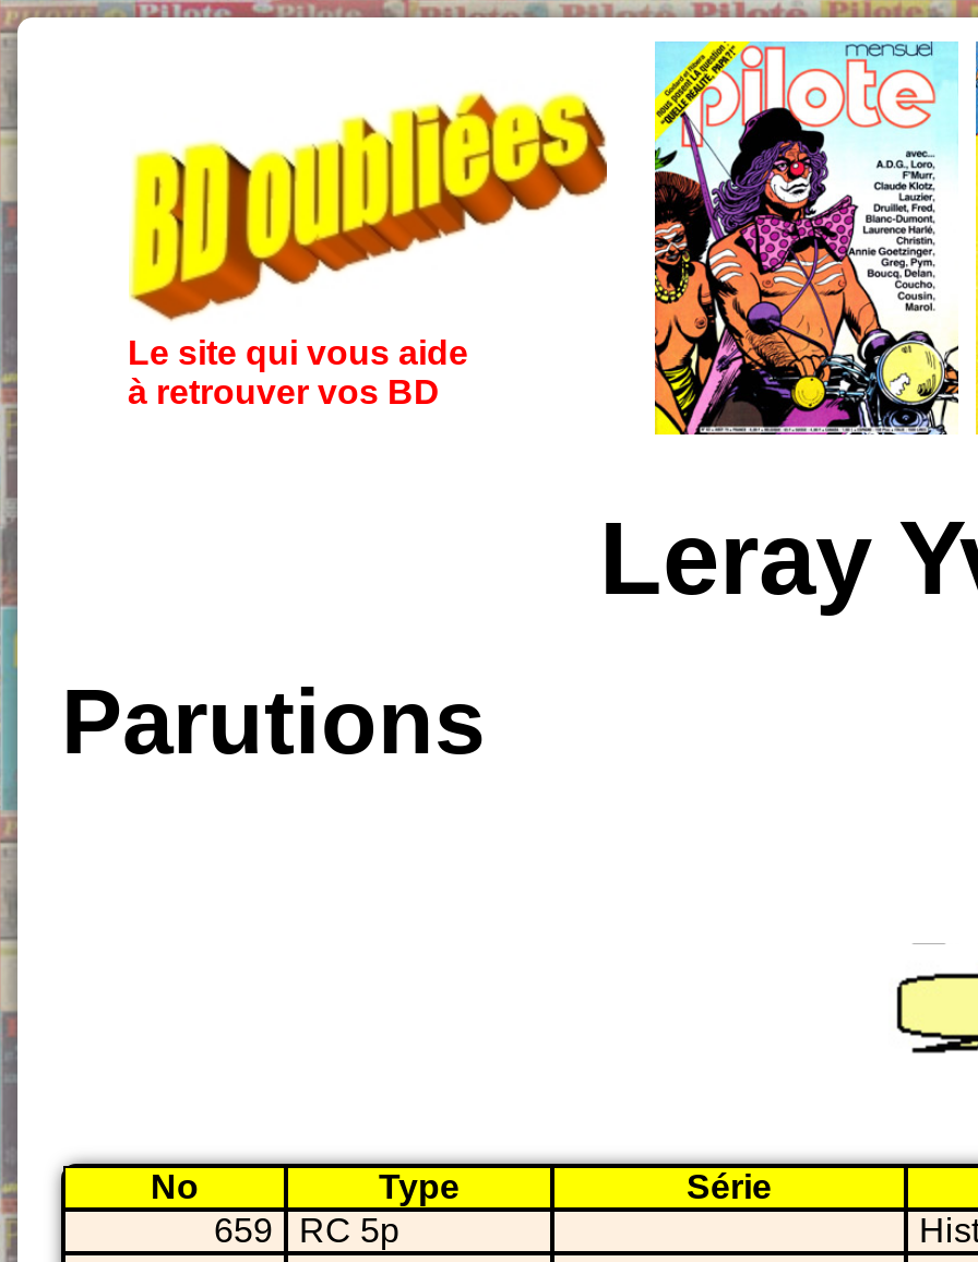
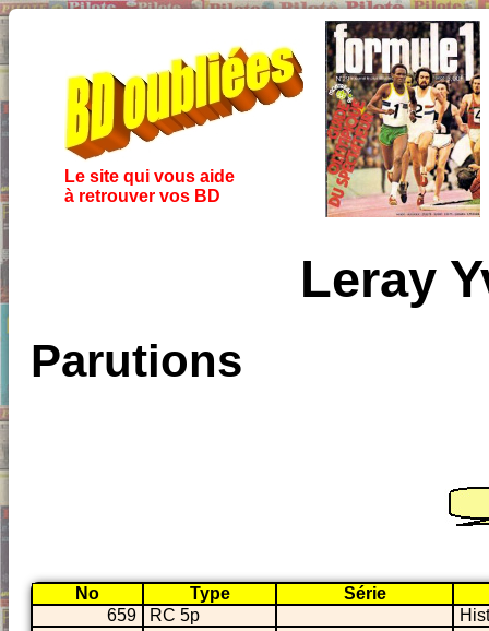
[651,39,971,437] [image] -> [324,20,486,217] [image]

